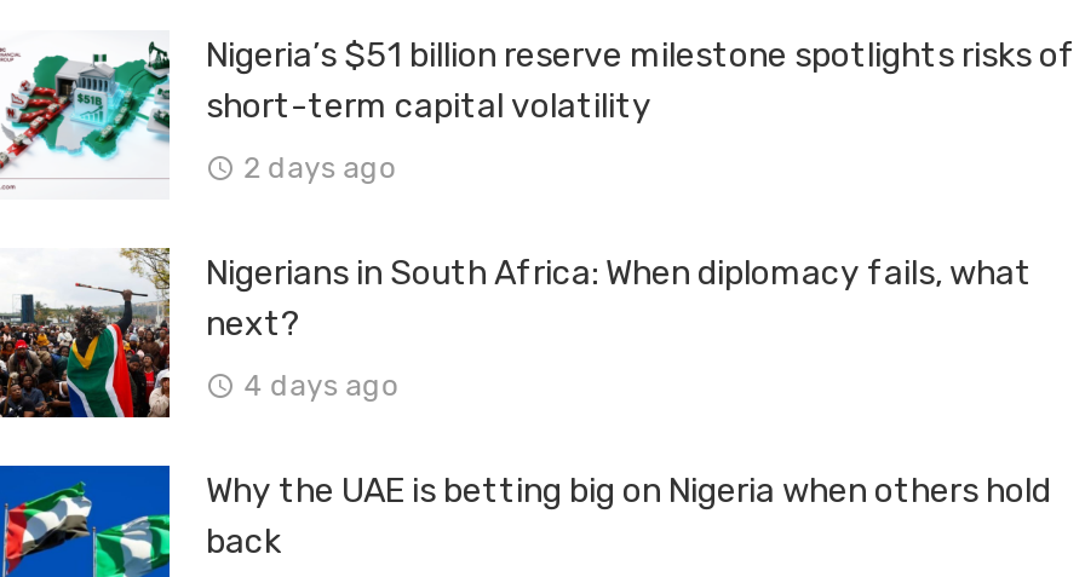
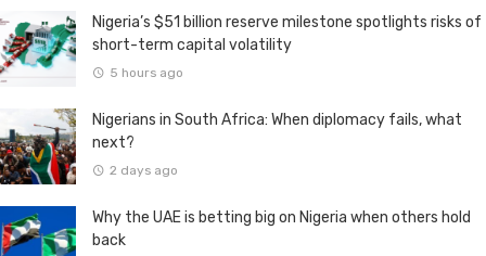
[244,150,396,184] 2 days ago -> [109,65,183,80] 5 hours ago
[244,368,399,402] 4 days ago -> [109,162,177,177] 2 days ago

